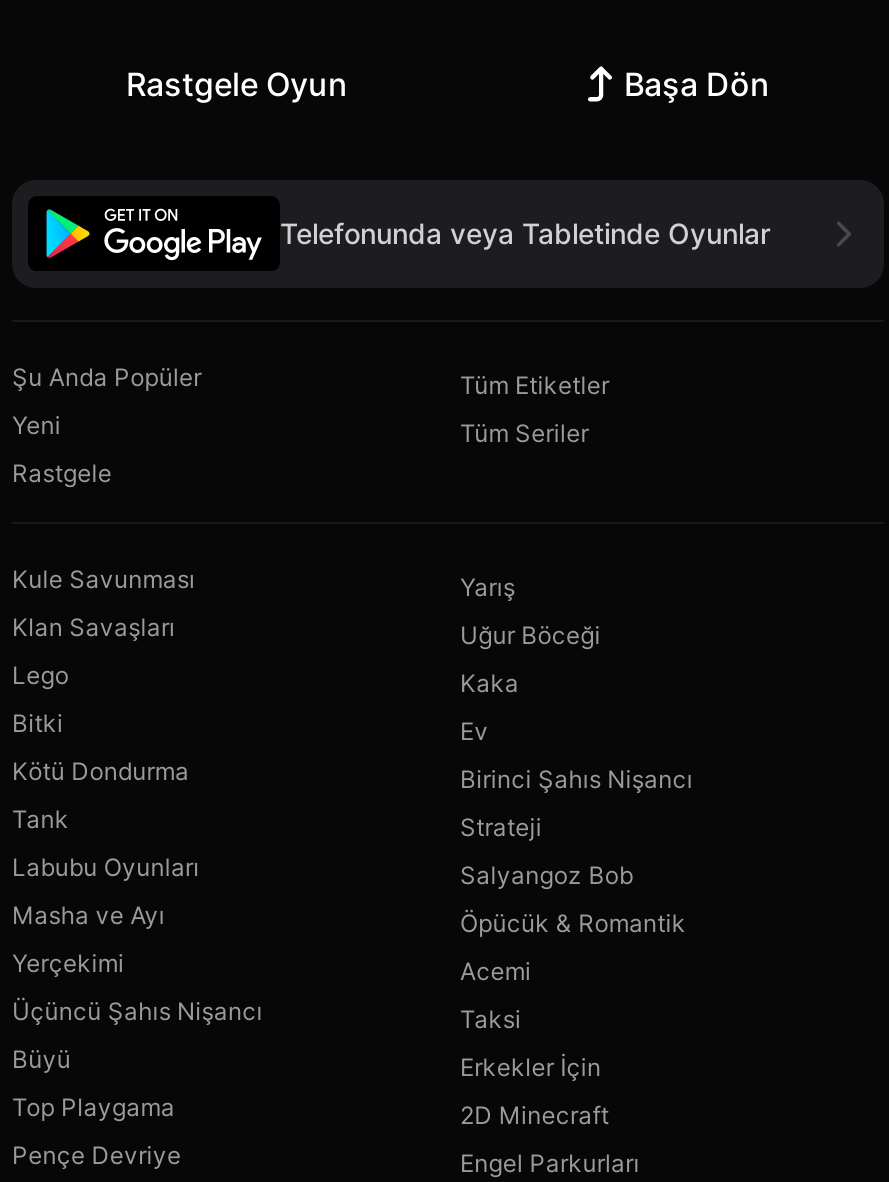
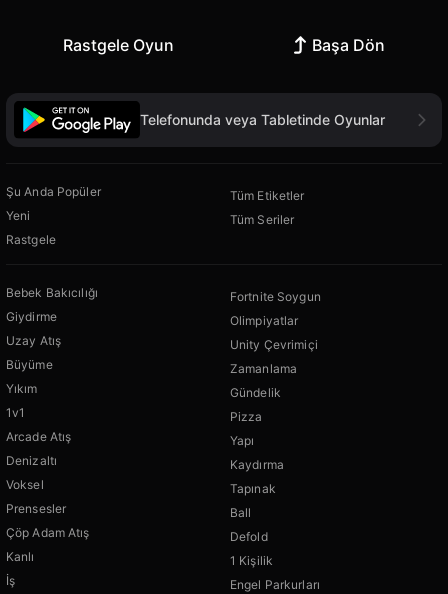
[12,563,195,593] Kule Savunması -> [6,285,98,300] Bebek Bakıcılığı
[460,571,515,601] Yarış -> [230,289,321,304] Fortnite Soygun
[12,611,175,641] Klan Savaşları -> [6,309,57,324] Giydirme
[460,619,601,649] Uğur Böceği -> [230,313,298,328] Olimpiyatlar
[12,659,69,689] Lego -> [6,333,61,348] Uzay Atış
[460,667,519,697] Kaka -> [230,337,318,352] Unity Çevrimiçi
[12,707,63,737] Bitki -> [6,357,53,372] Büyüme
[460,715,488,745] Ev -> [230,361,297,376] Zamanlama
[12,755,189,785] Kötü Dondurma -> [6,381,38,396] Yıkım
[460,763,693,793] Birinci Şahıs Nişancı -> [230,385,281,400] Gündelik
[12,803,69,833] Tank -> [6,405,25,420] 1v1
[460,811,542,841] Strateji -> [230,409,263,424] Pizza
[12,851,200,881] Labubu Oyunları -> [6,429,71,444] Arcade Atış
[460,859,633,889] Salyangoz Bob -> [230,433,254,448] Yapı
[12,899,165,929] Masha ve Ayı -> [6,453,57,468] Denizaltı
[460,907,686,937] Öpücük & Romantik -> [230,457,284,472] Kaydırma
[12,947,124,977] Yerçekimi -> [6,477,44,492] Voksel
[460,955,531,985] Acemi -> [230,481,276,496] Tapınak
[12,995,263,1025] Üçüncü Şahıs Nişancı -> [6,501,66,516] Prensesler
[460,1003,521,1033] Taksi -> [230,505,251,520] Ball
[12,1043,71,1073] Büyü -> [6,525,89,540] Çöp Adam Atış
[460,1051,601,1081] Erkekler İçin -> [230,529,268,544] Defold
[12,1091,175,1121] Top Playgama -> [6,549,35,564] Kanlı
[460,1099,609,1129] 2D Minecraft -> [230,553,273,568] 1 Kişilik
[12,1139,181,1169] Pençe Devriye -> [6,573,15,588] İş

